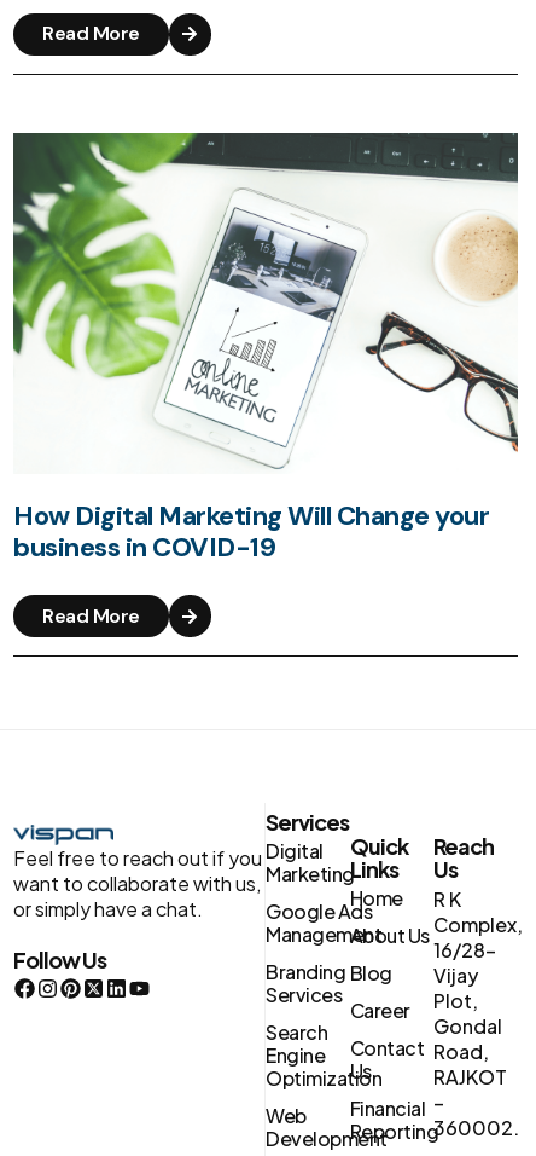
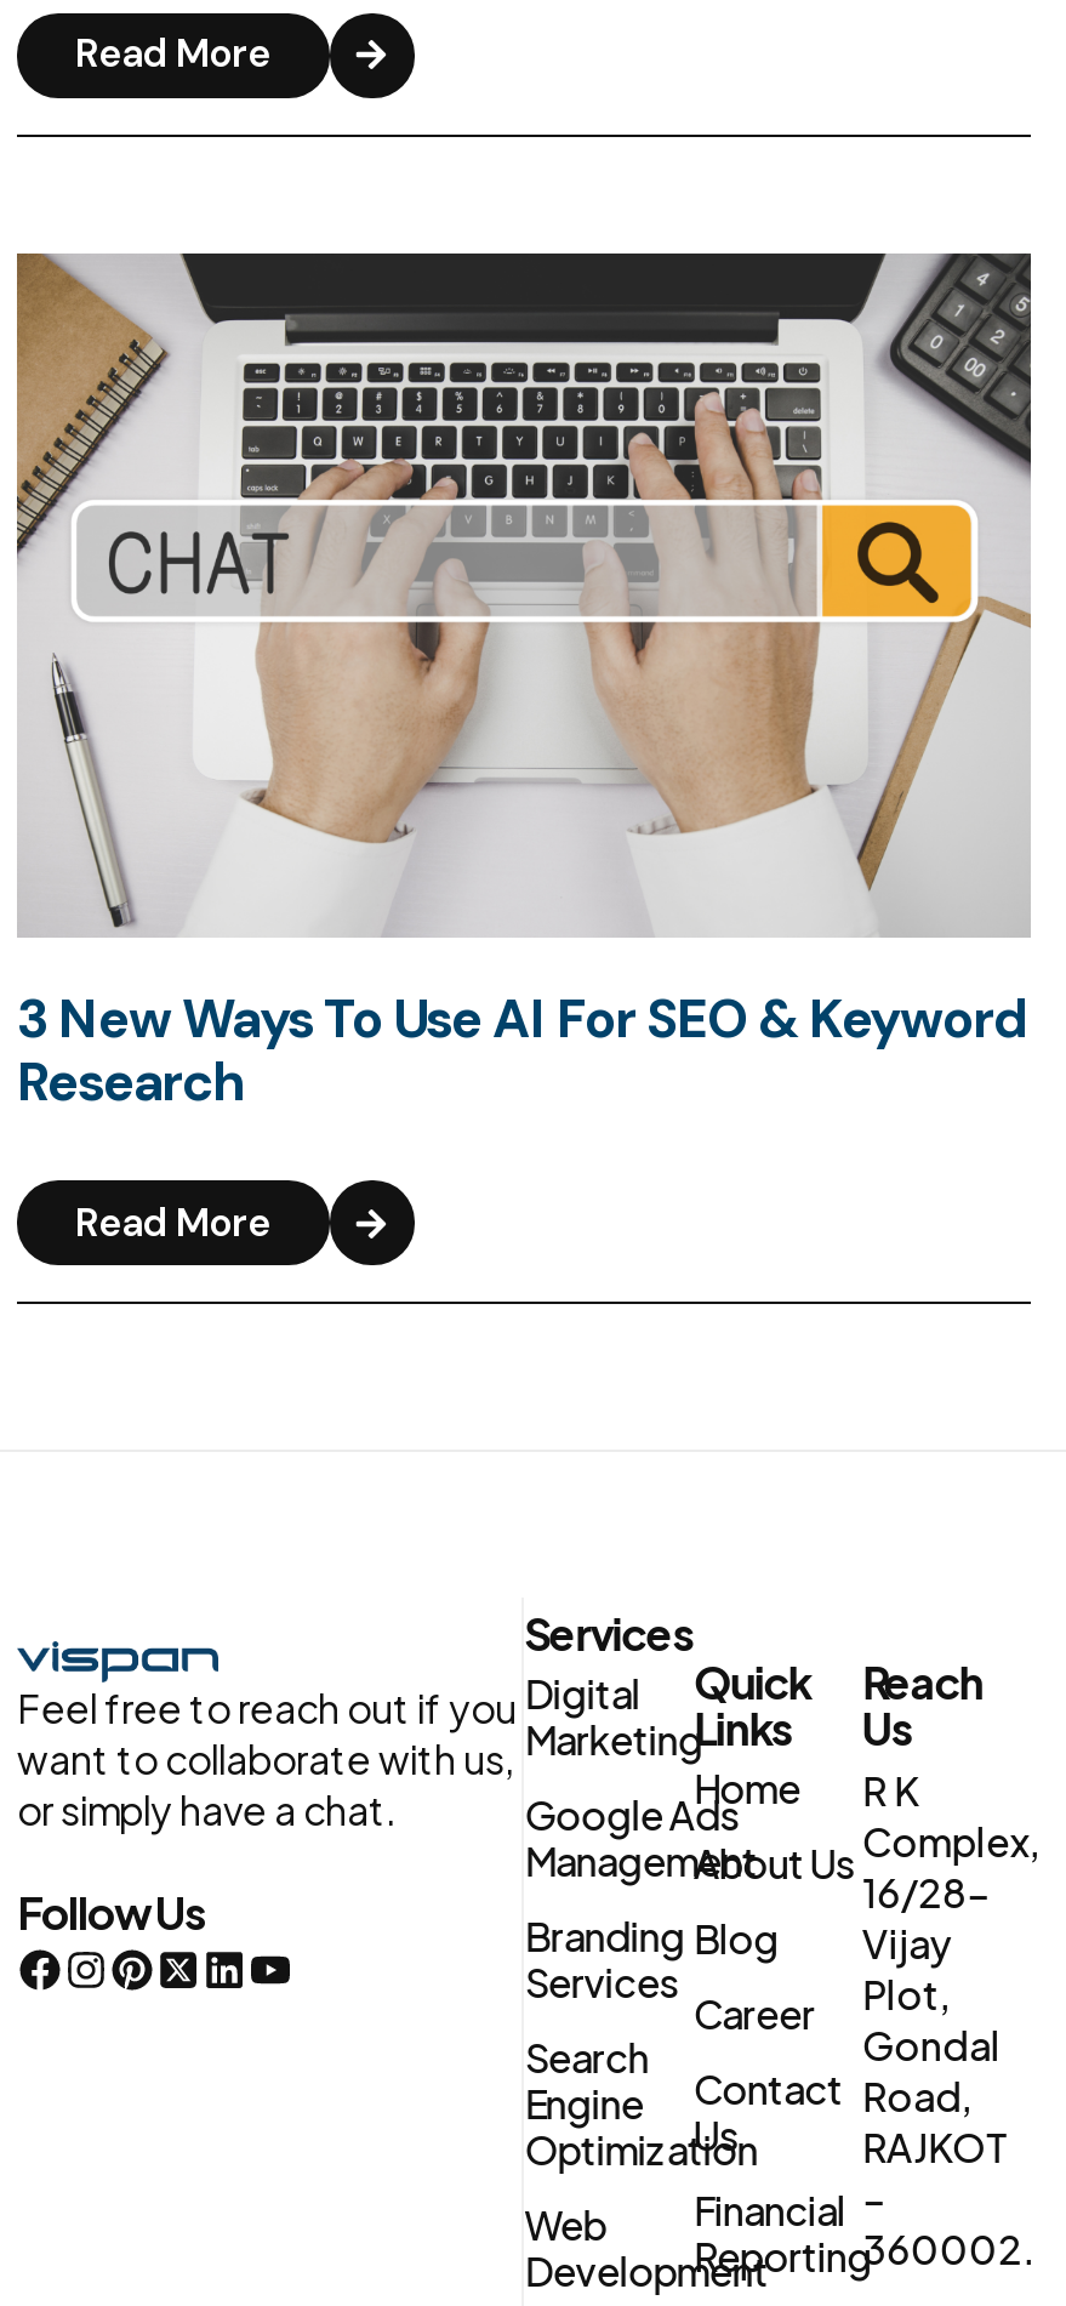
[12,132,519,564] [image] | How Digital Marketing Will Change your | business in COVID-19 -> [15,251,1033,1118] [image] | 3 New Ways To Use AI For SEO & Keyword | Research

